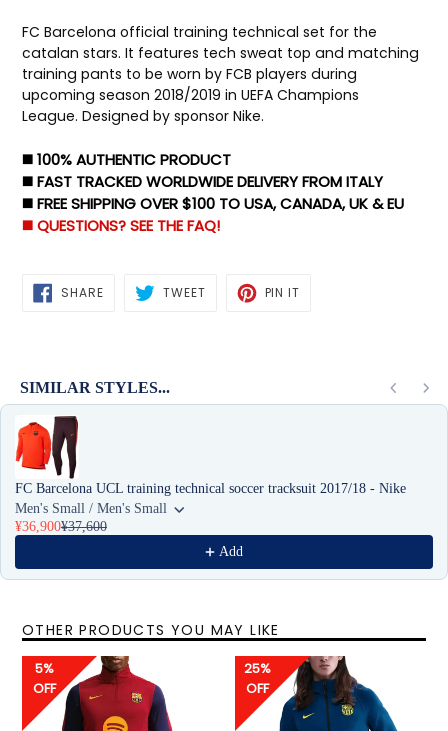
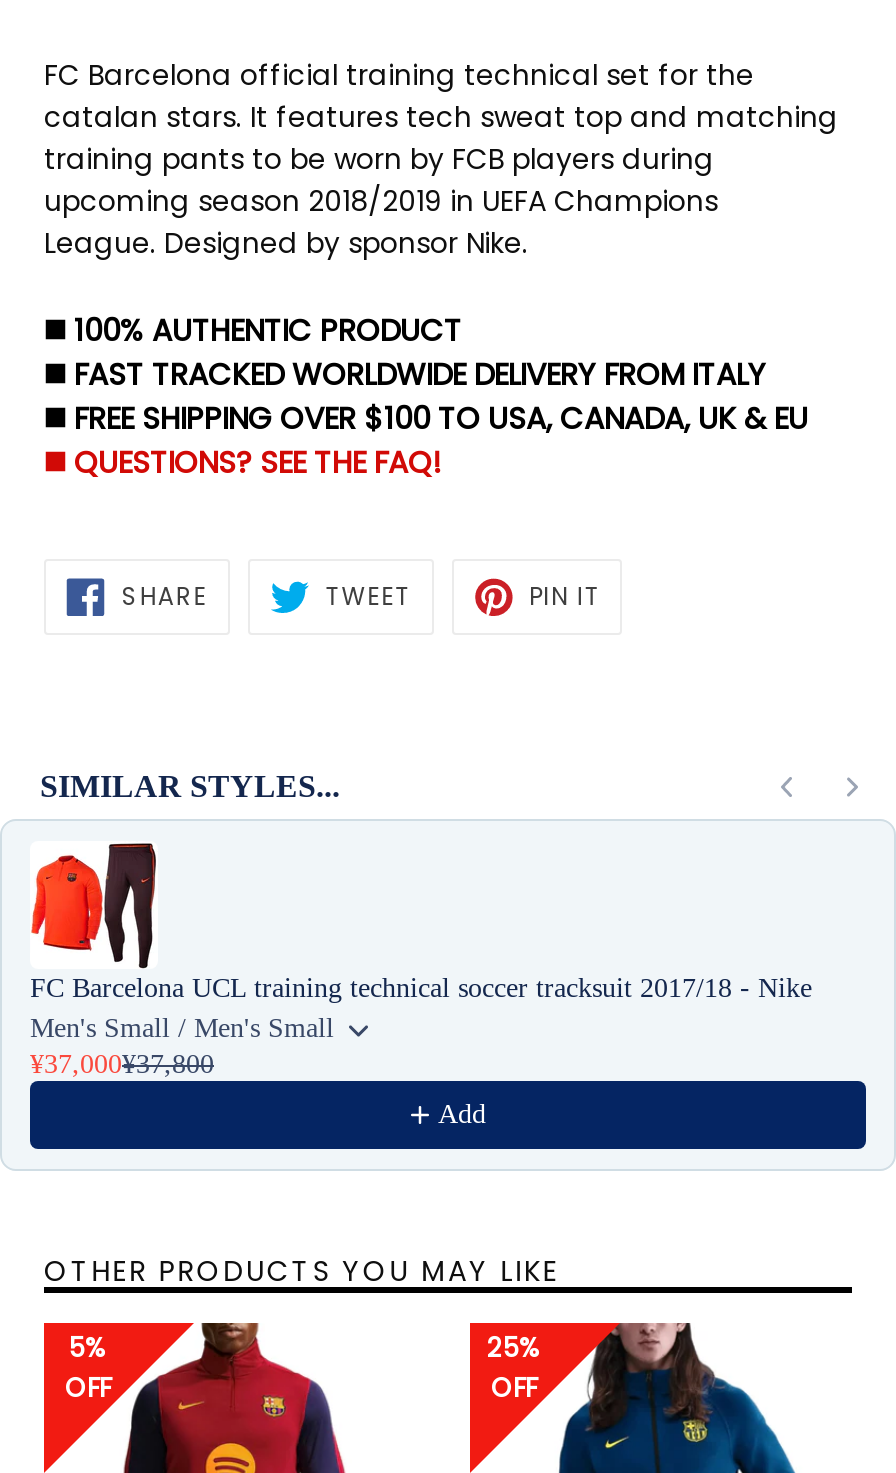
[15,519,107,534] ¥36,900¥37,600 -> [30,1049,214,1079] ¥37,000¥37,800

